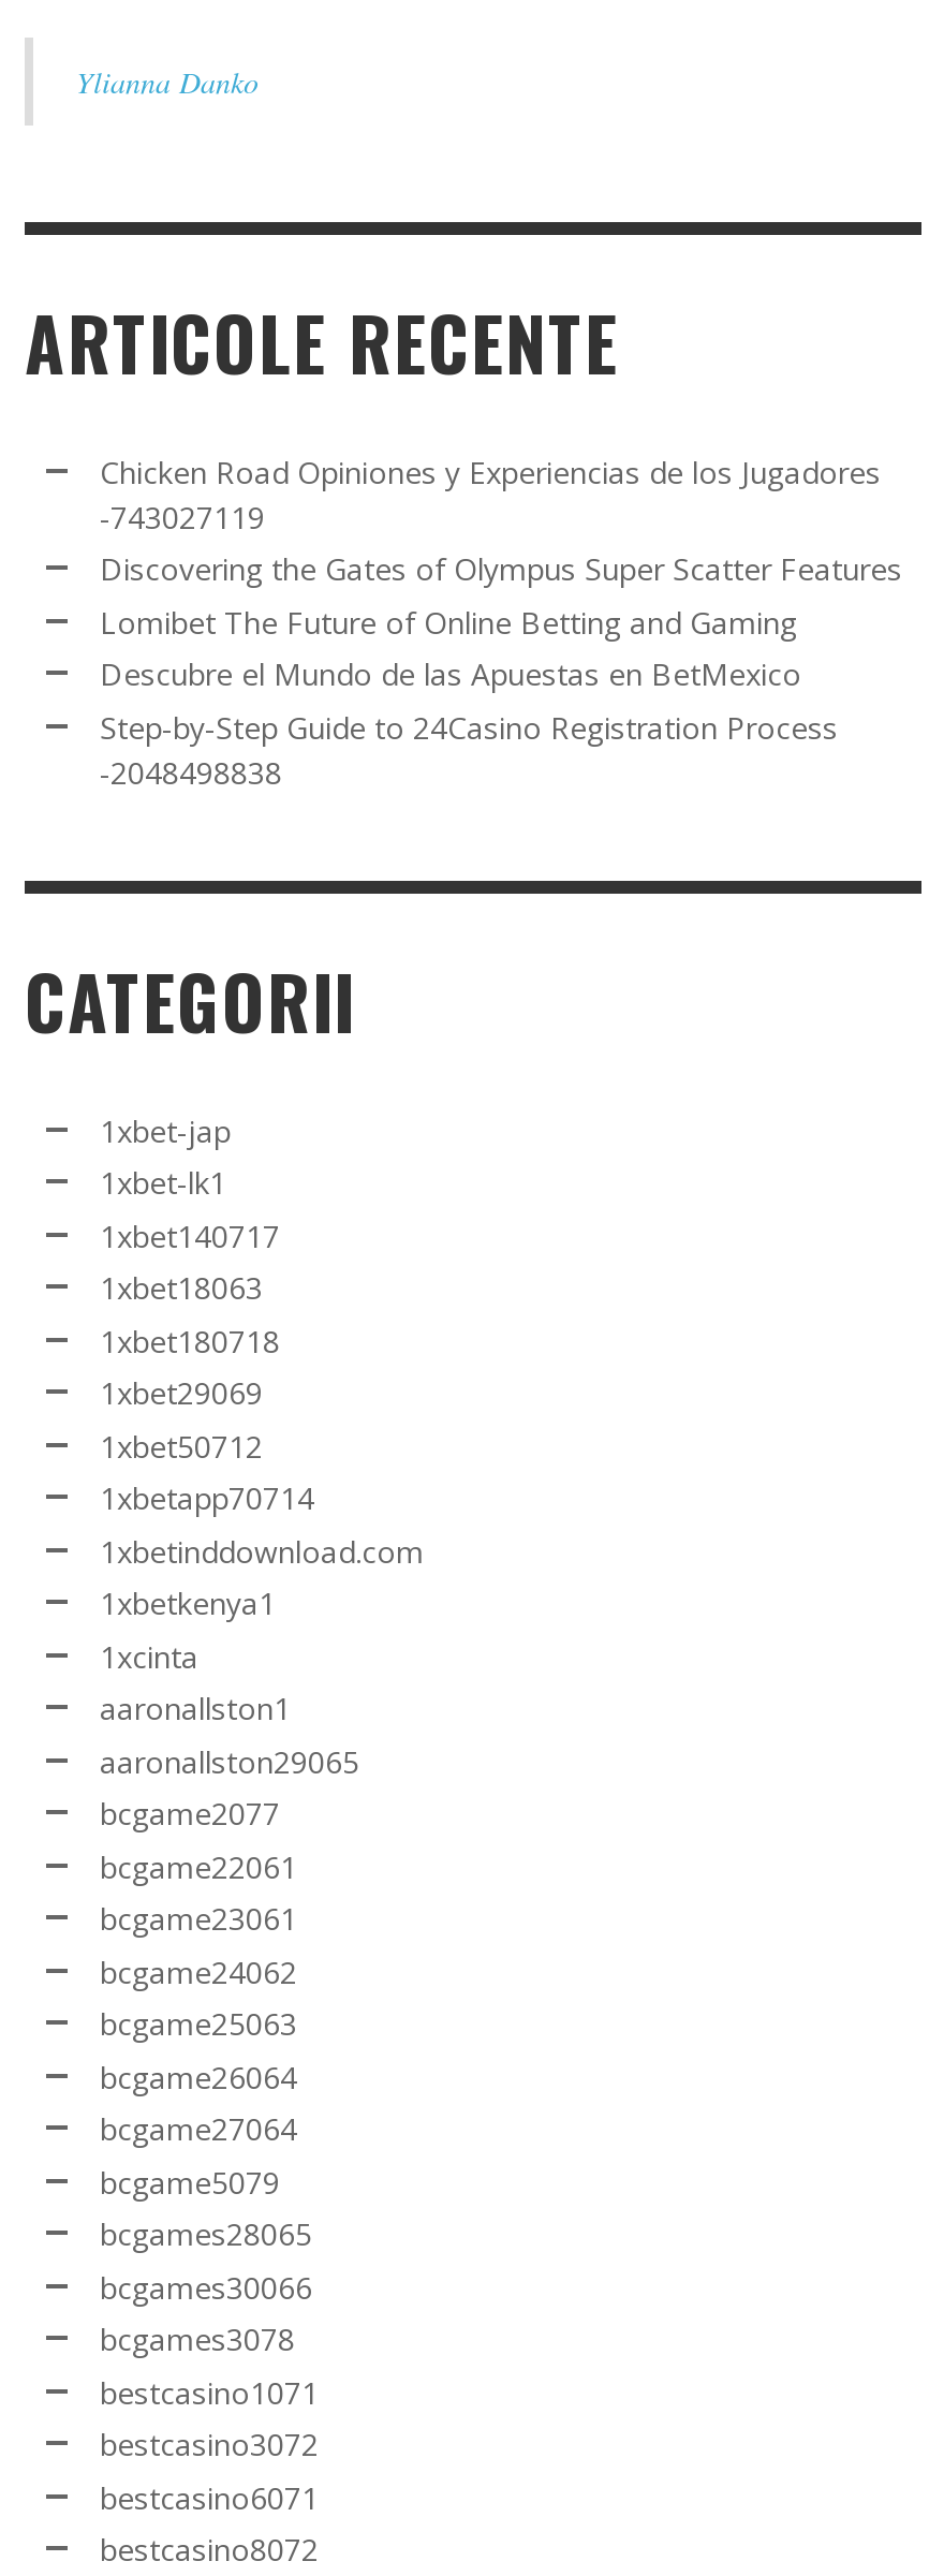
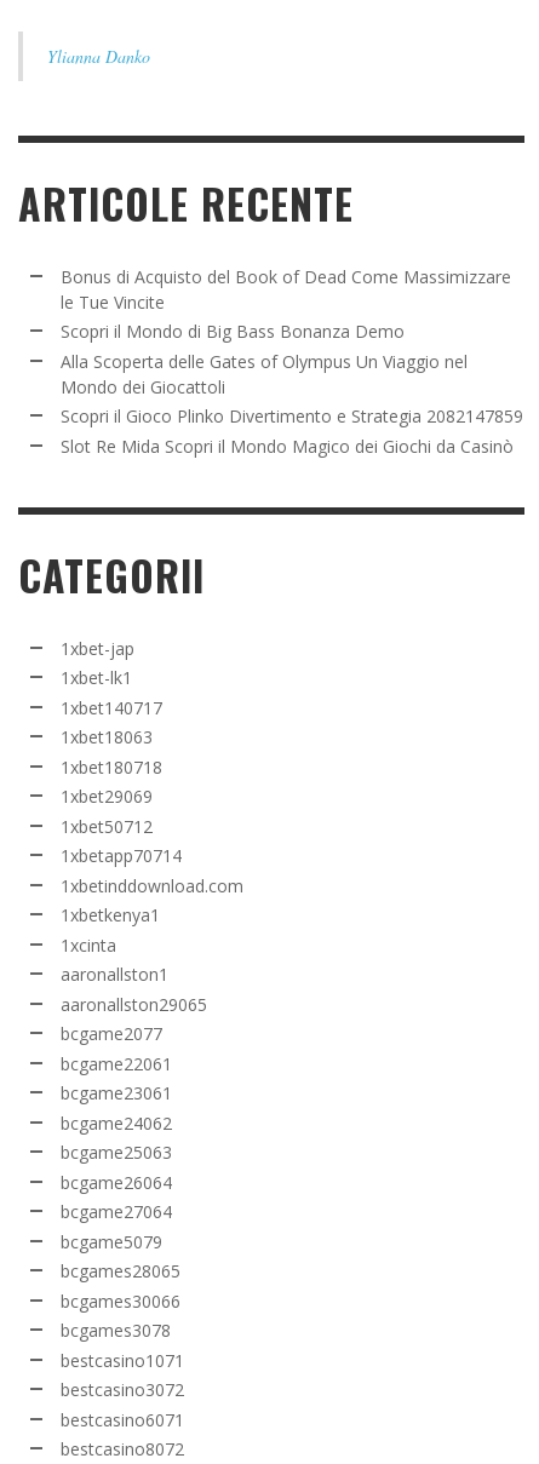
[100,451,902,792] Chicken Road Opiniones y Experiencias de los Jugadores | -743027119 | Discovering the Gates of Olympus Super Scatter Features | Lomibet The Future of Online Betting and Gaming | Descubre el Mundo de las Apuestas en BetMexico | Step-by-Step Guide to 24Casino Registration Process | -2048498838 -> [61,265,523,457] Bonus di Acquisto del Book of Dead Come Massimizzare | le Tue Vincite | Scopri il Mondo di Big Bass Bonanza Demo | Alla Scoperta delle Gates of Olympus Un Viaggio nel | Mondo dei Giocattoli | Scopri il Gioco Plinko Divertimento e Strategia 2082147859 | Slot Re Mida Scopri il Mondo Magico dei Giochi da Casinò

